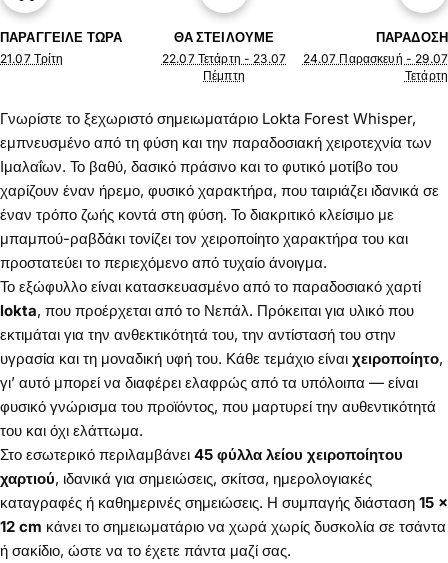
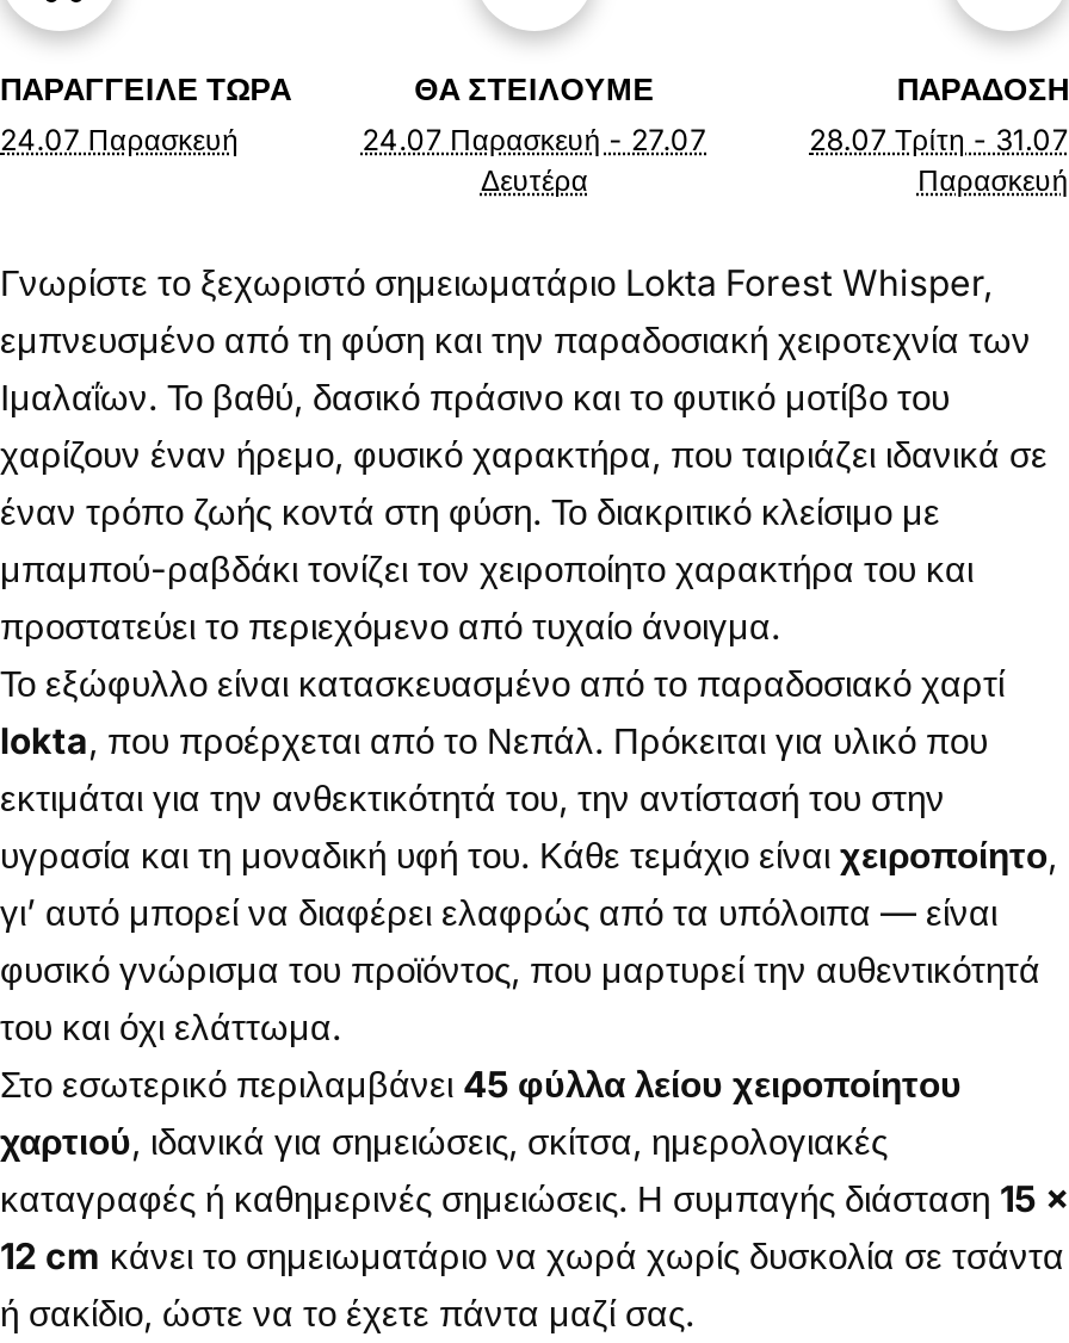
[0,51,64,66] 21.07 Τρίτη -> [0,122,239,158] 24.07 Παρασκευή
[162,51,286,83] 22.07 Τετάρτη - 23.07 | Πέμπτη -> [362,122,707,198] 24.07 Παρασκευή - 27.07 | Δευτέρα
[302,51,448,83] 24.07 Παρασκευή - 29.07 | Τετάρτη -> [809,122,1069,198] 28.07 Τρίτη - 31.07 | Παρασκευή

